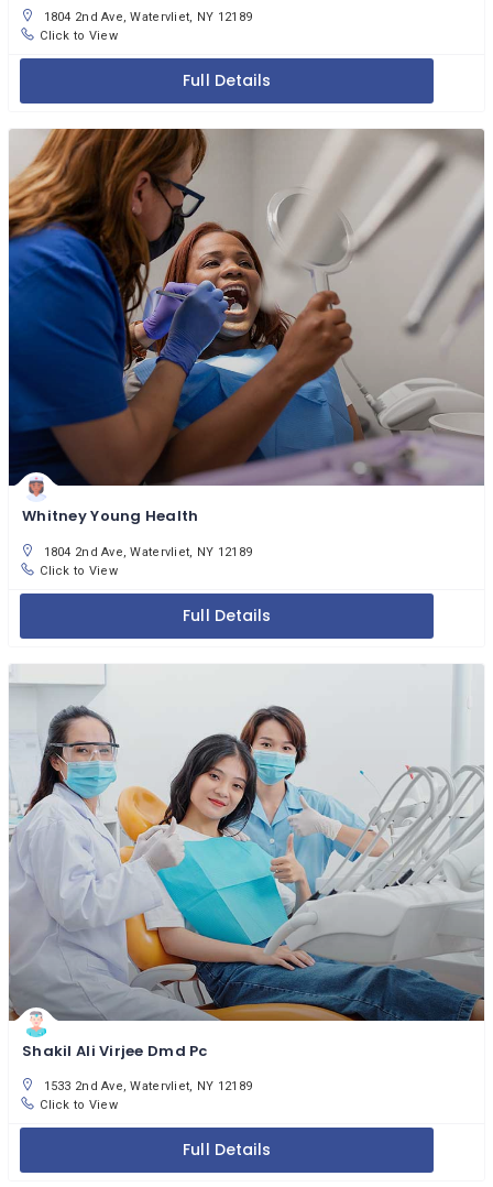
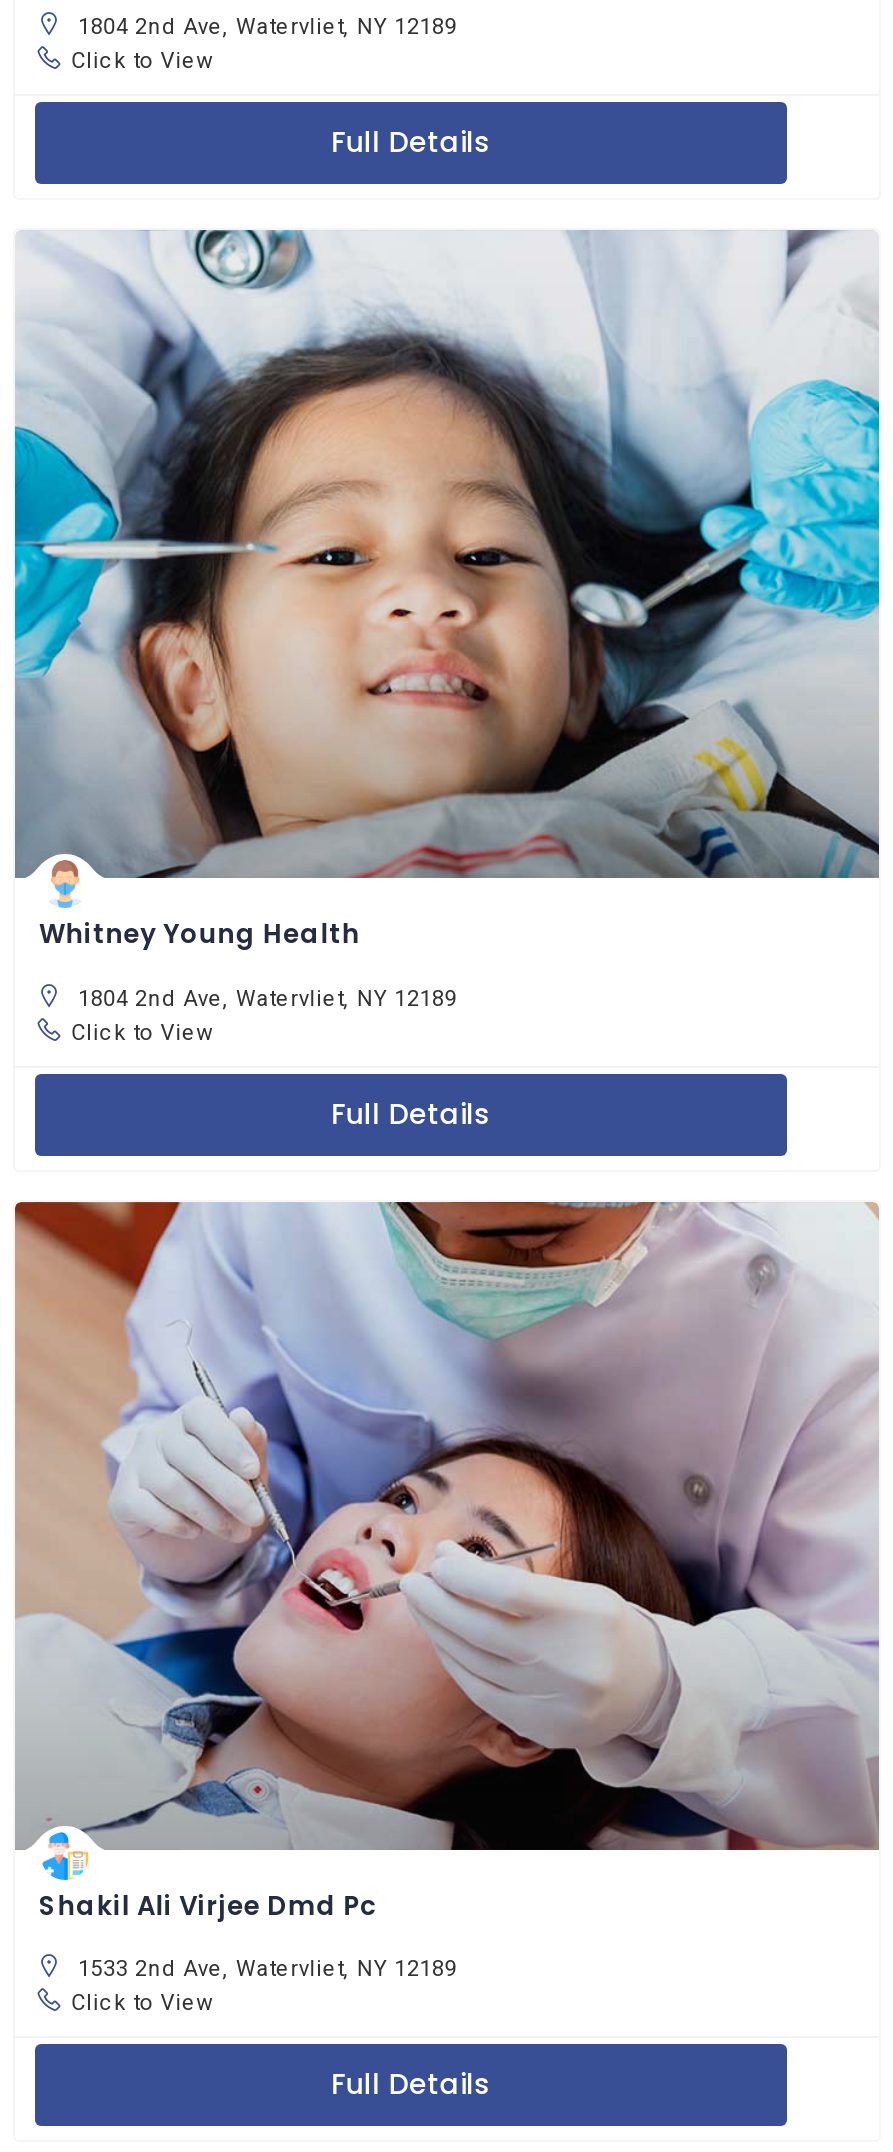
[8,128,485,501] [image] -> [13,228,881,908] [image]
[9,664,484,1037] [image] -> [13,1200,879,1880] [image]

